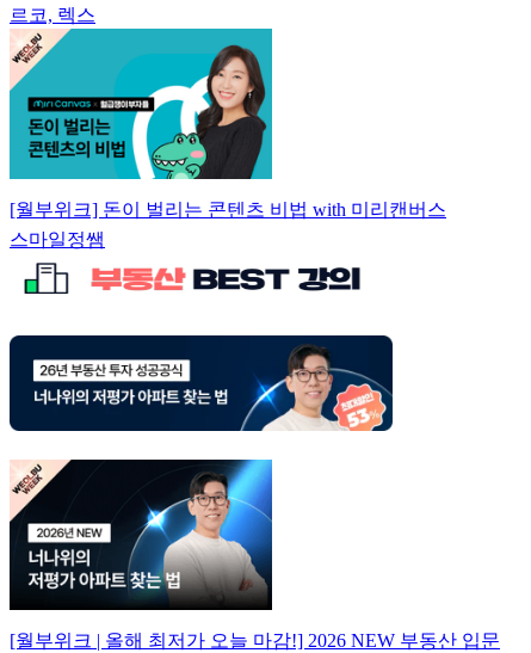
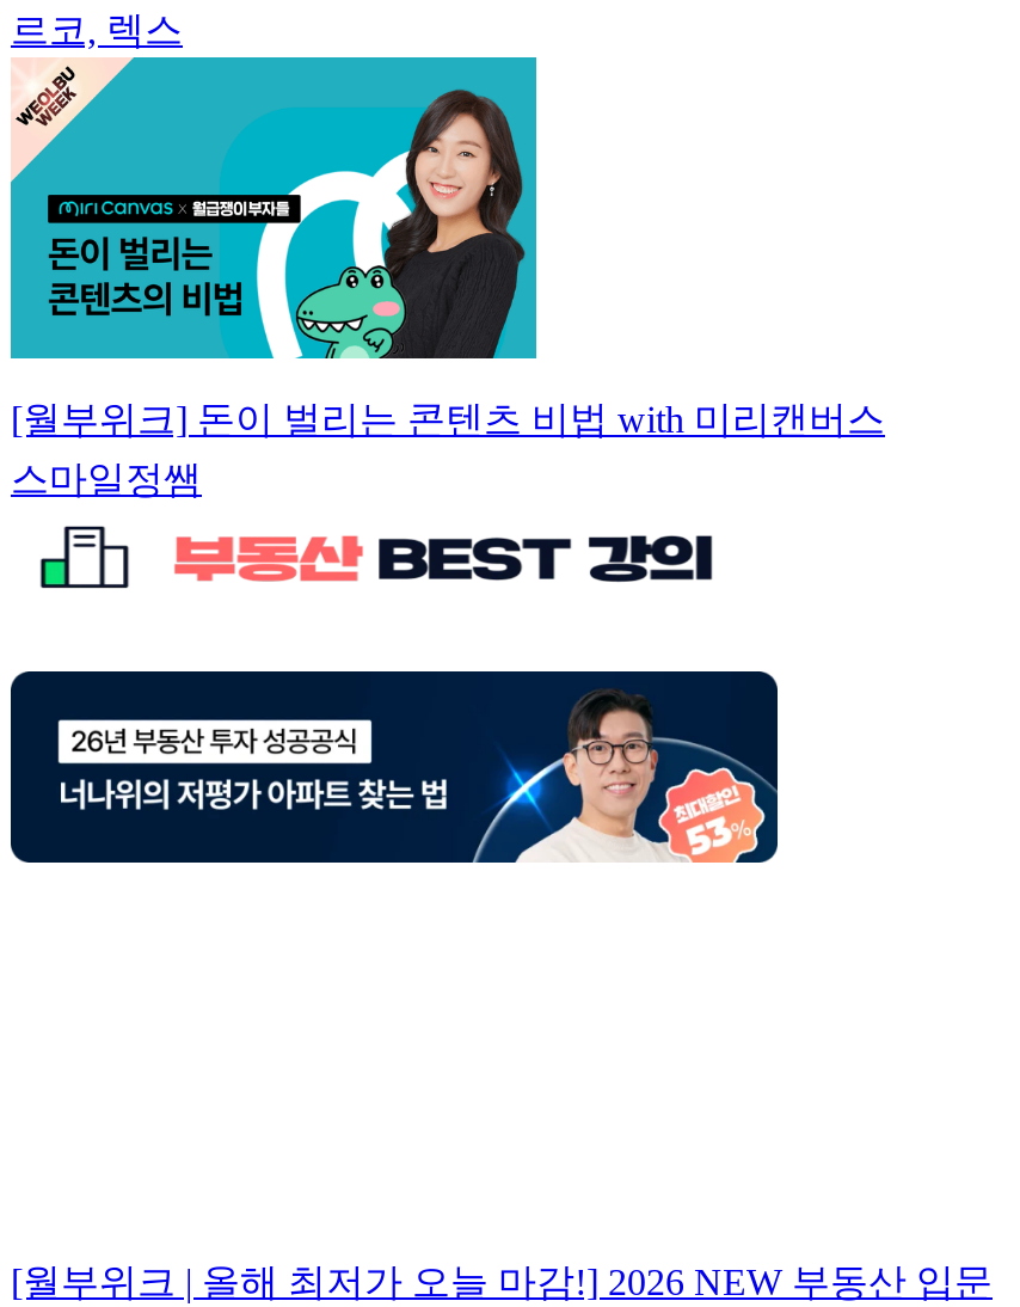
[8,458,273,611] [image] -> none

